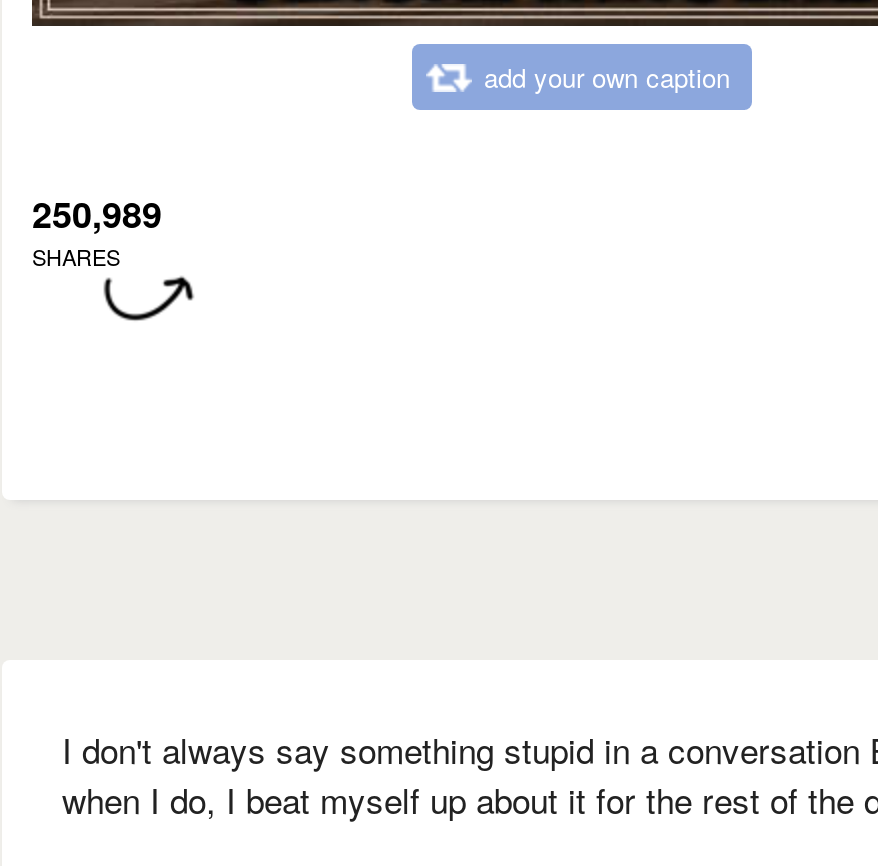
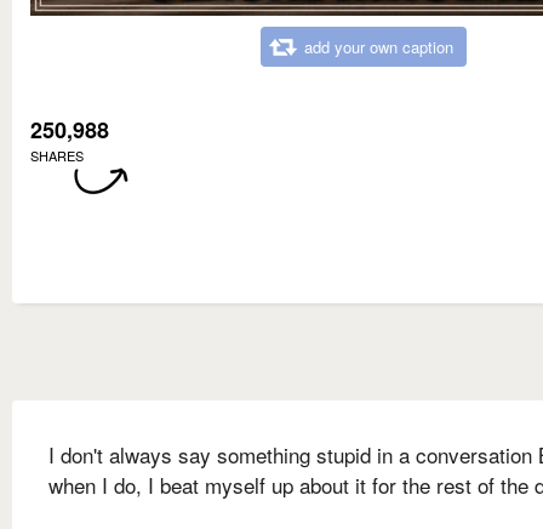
[32,189,162,241] 250,989 -> [30,115,109,146] 250,988

